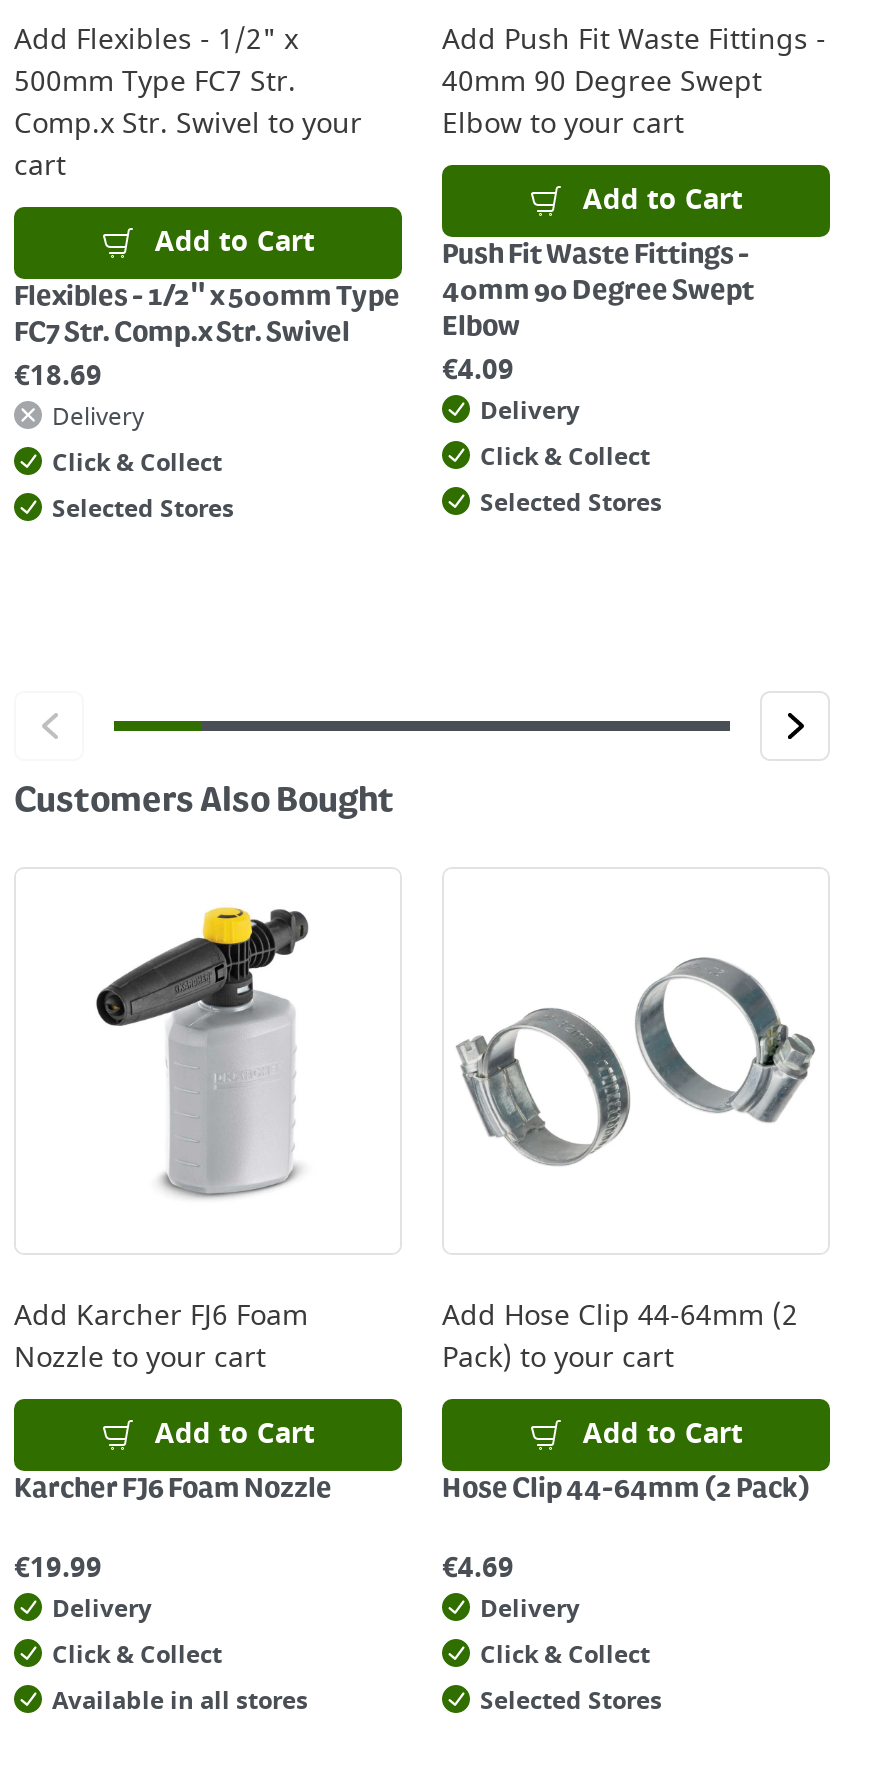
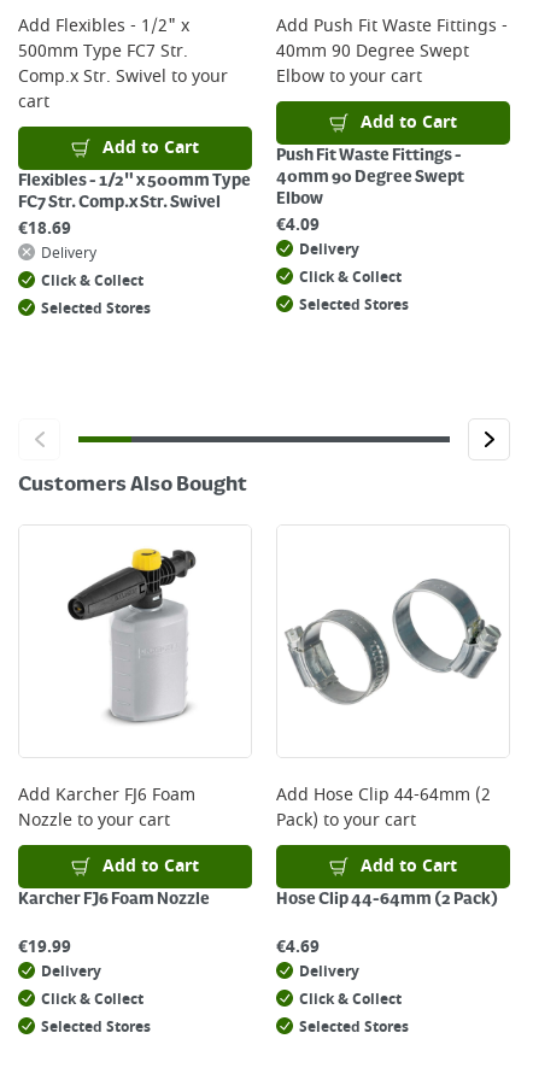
[52,1683,308,1719] Available in all stores -> [41,1016,151,1038] Selected Stores

